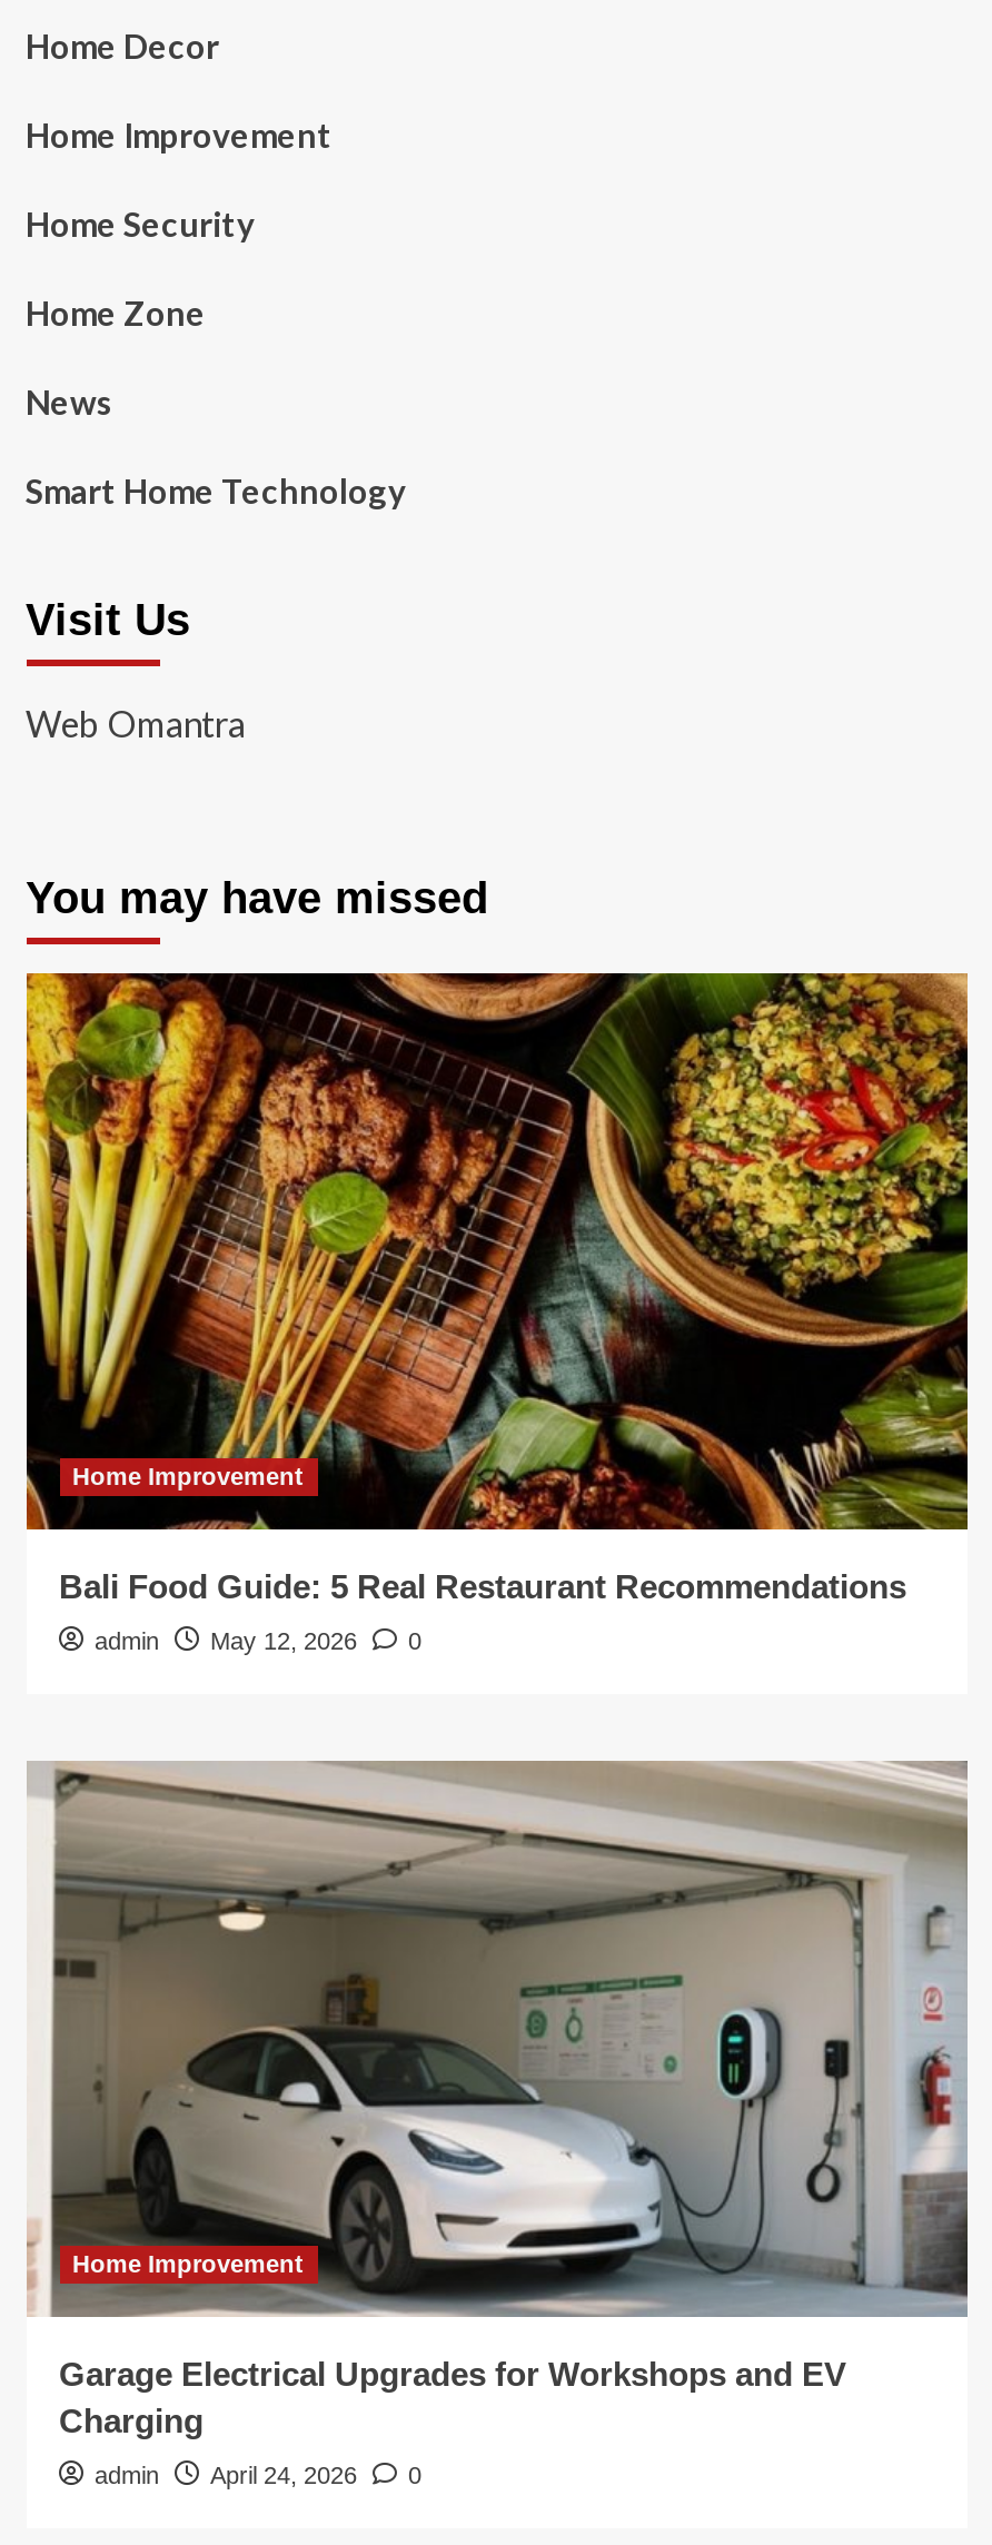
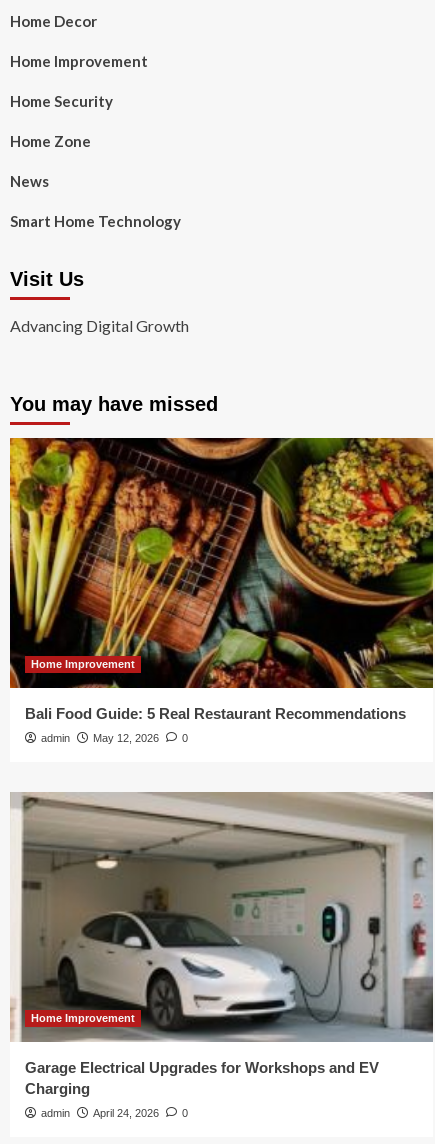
[26,702,246,744] Web Omantra -> [9,316,188,335] Advancing Digital Growth

